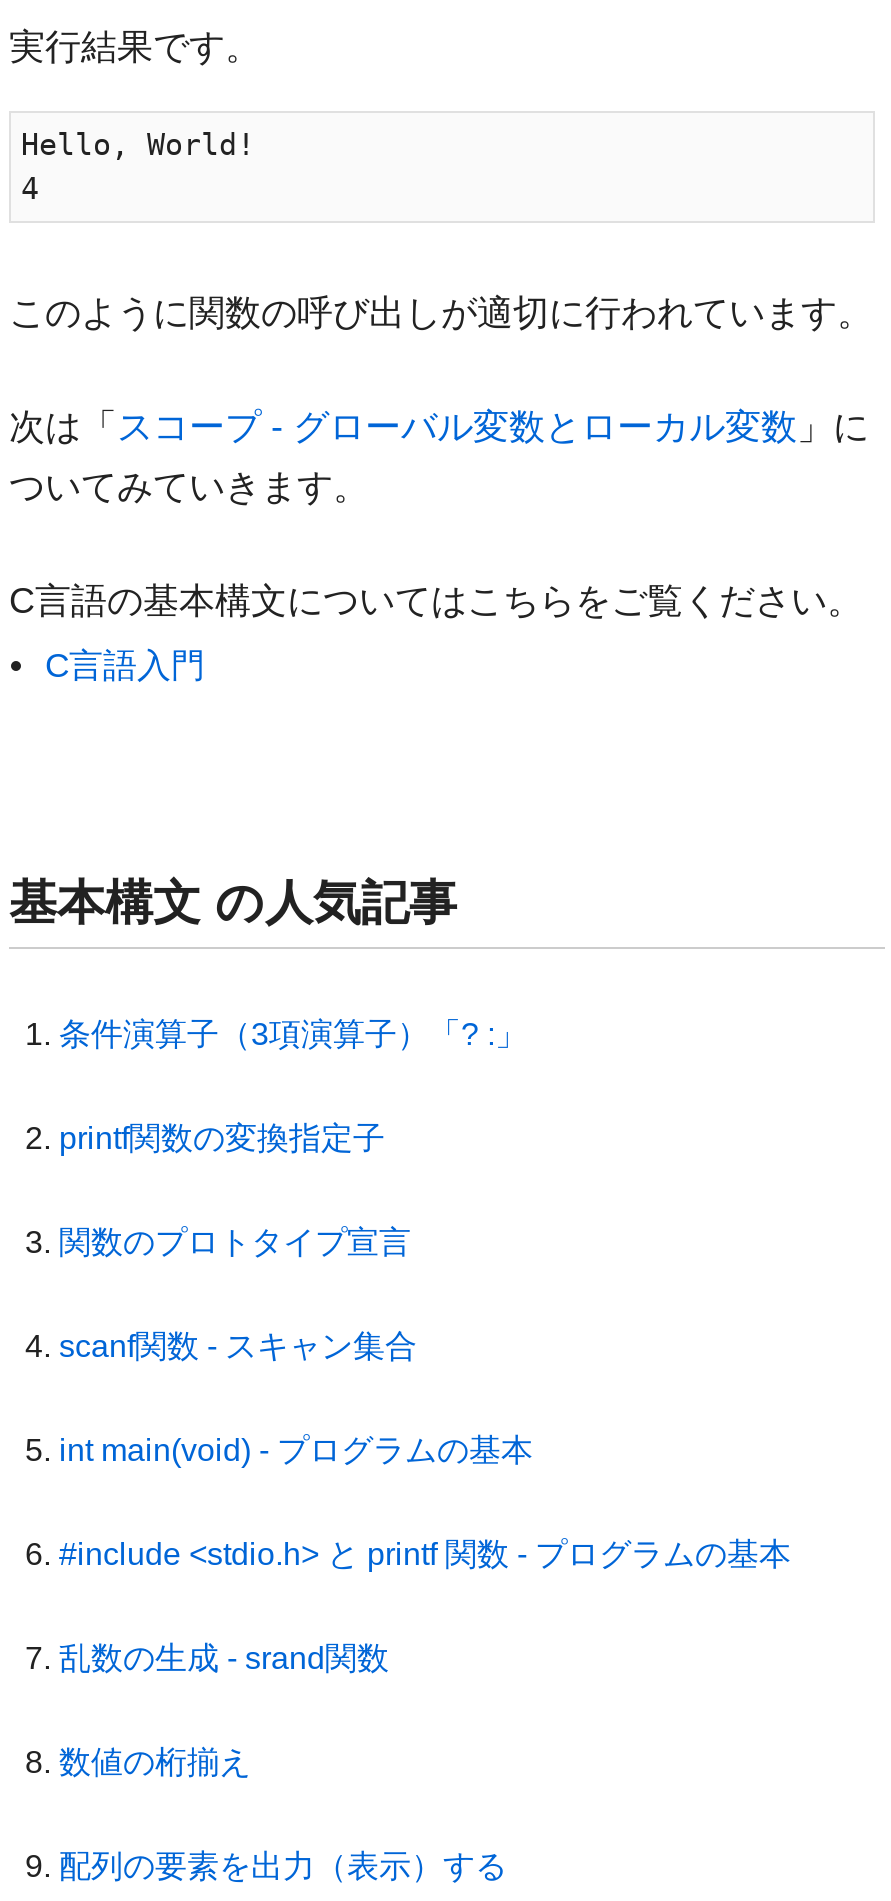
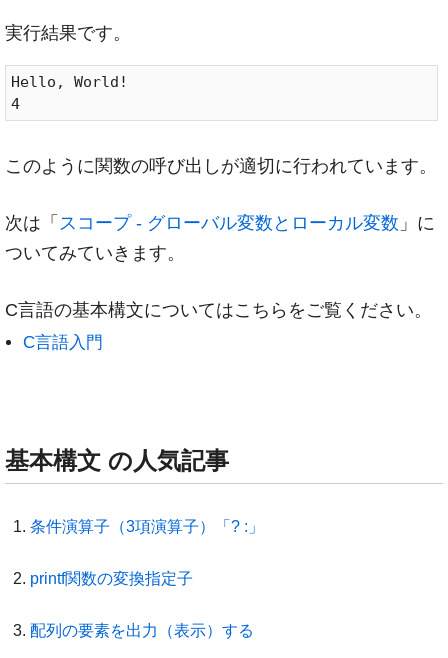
[59,1225,791,1779] 関数のプロトタイプ宣言 | scanf関数 - スキャン集合 | int main(void) - プログラムの基本 | #include <stdio.h> と printf 関数 - プログラムの基本 | 乱数の生成 - srand関数 | 数値の桁揃え -> none

